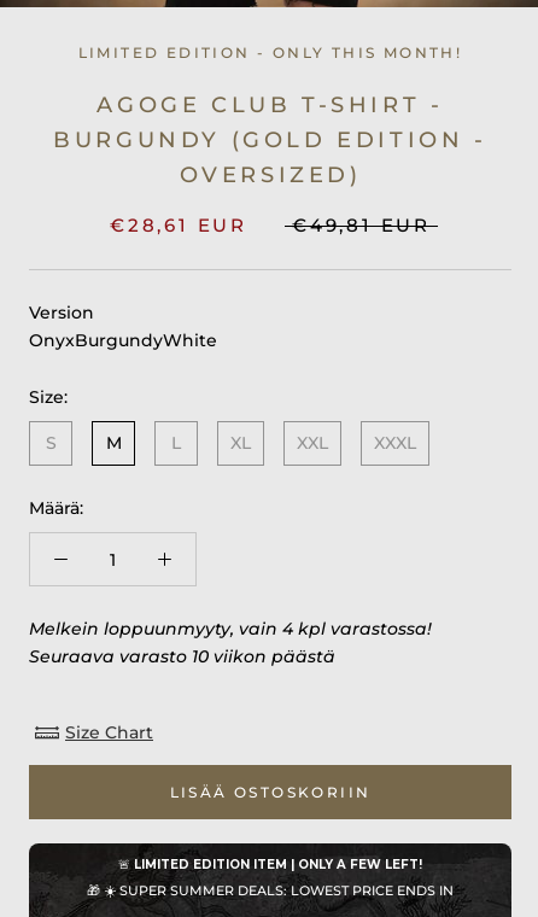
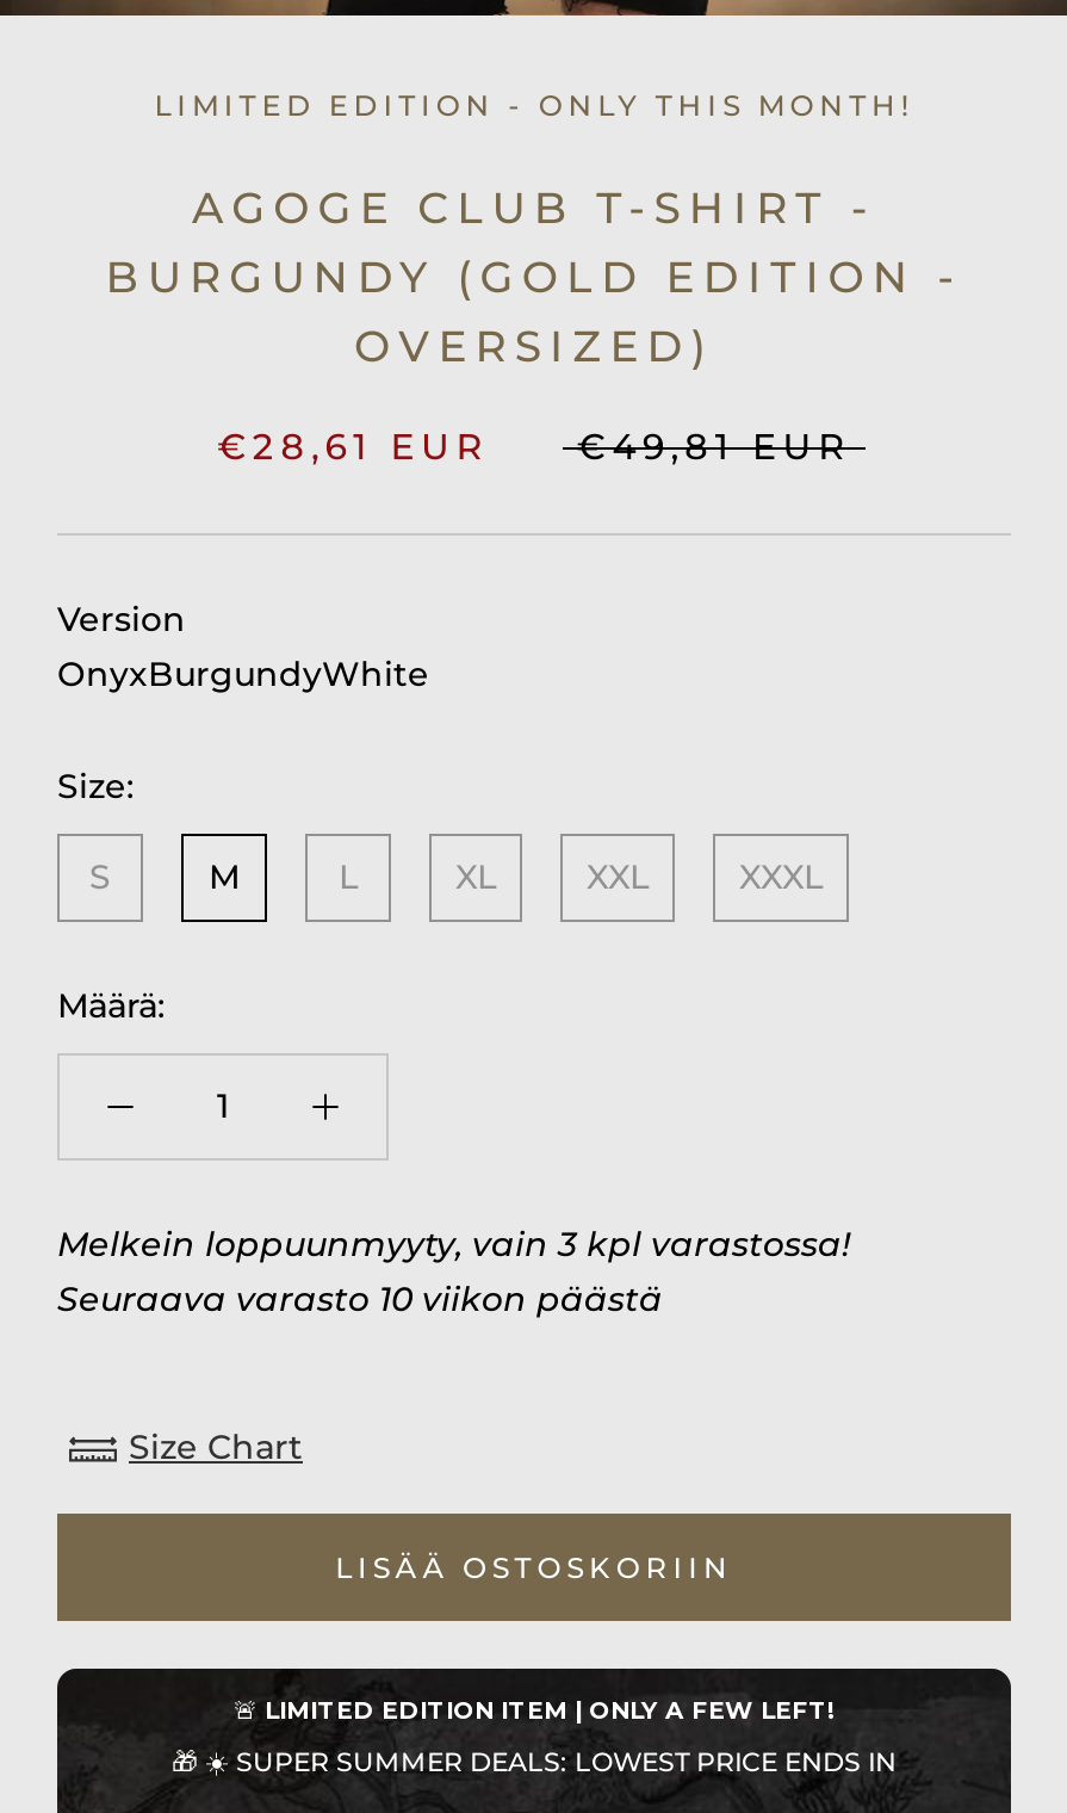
[29,618,432,640] Melkein loppuunmyyty, vain 4 kpl varastossa! -> [57,1222,851,1265] Melkein loppuunmyyty, vain 3 kpl varastossa!

